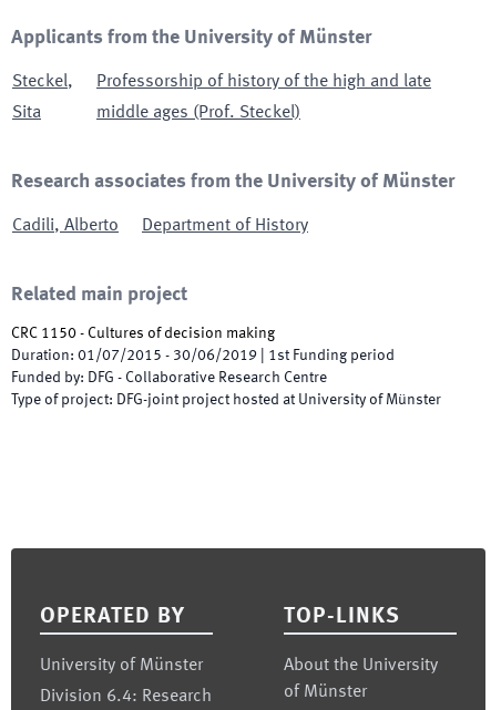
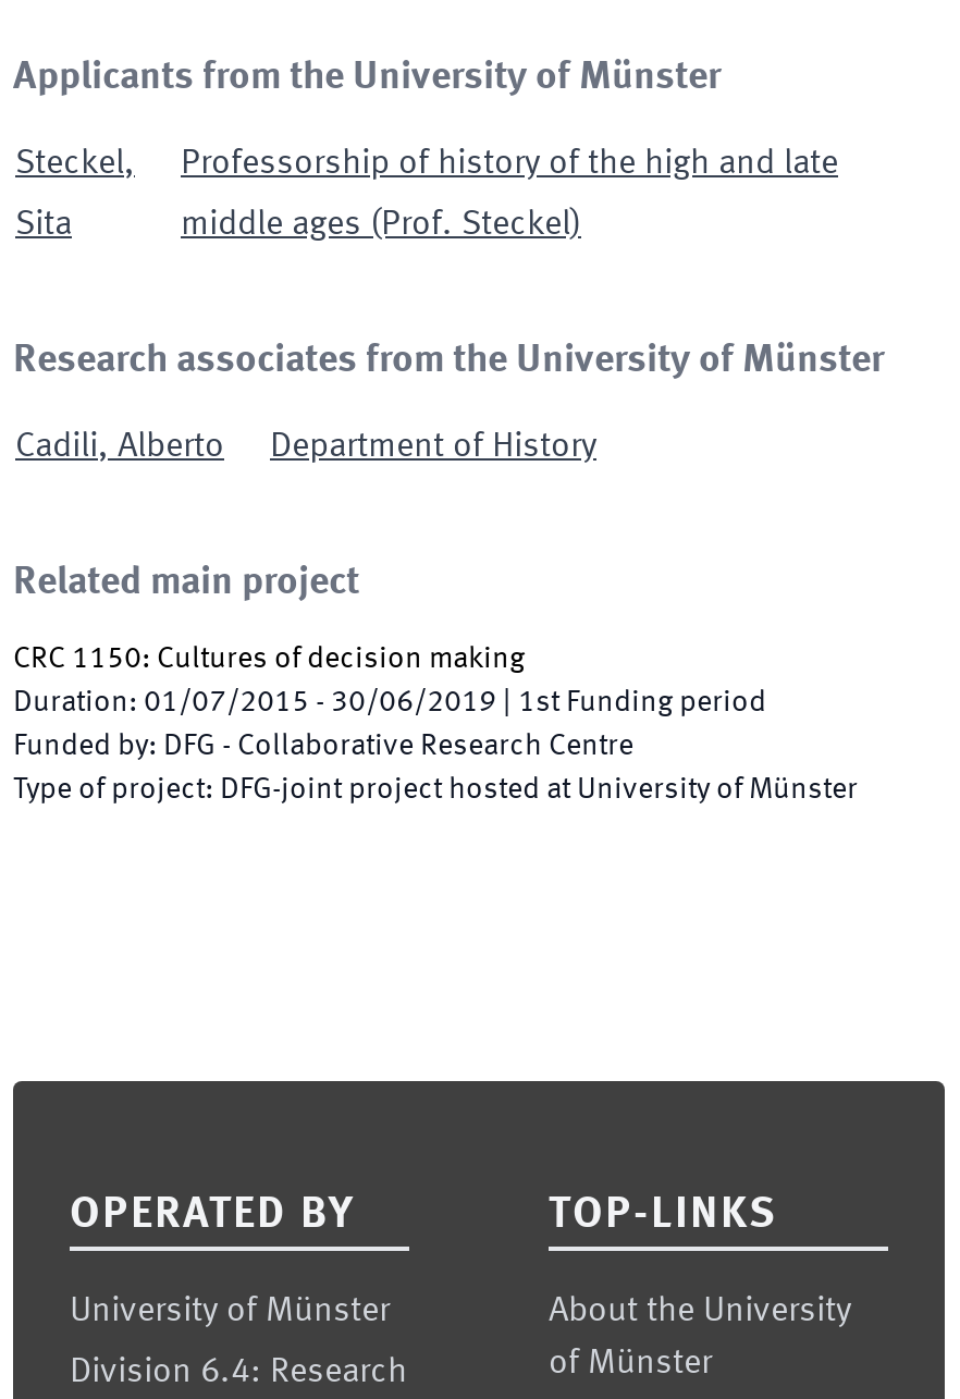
[11,326,275,341] CRC 1150 - Cultures of decision making -> [13,643,525,674] CRC 1150: Cultures of decision making

